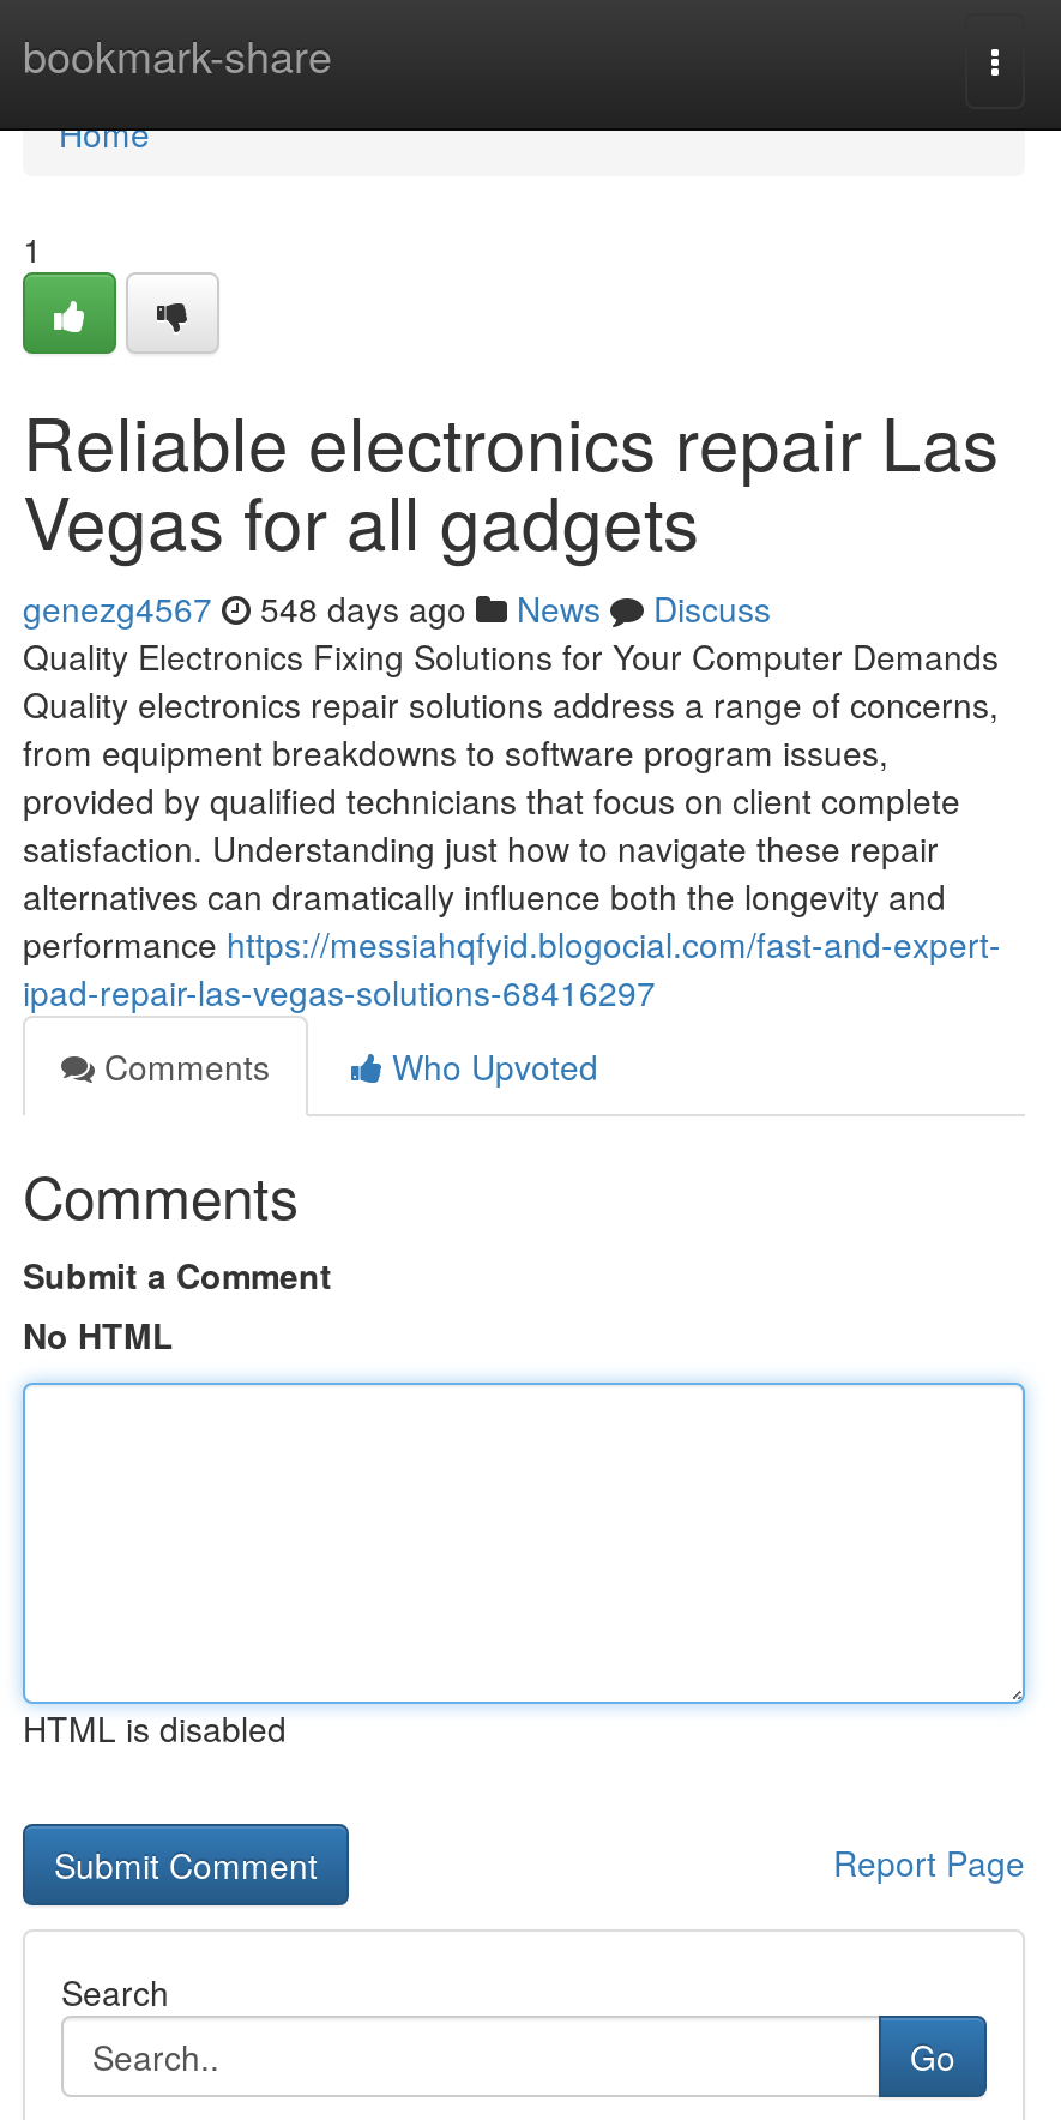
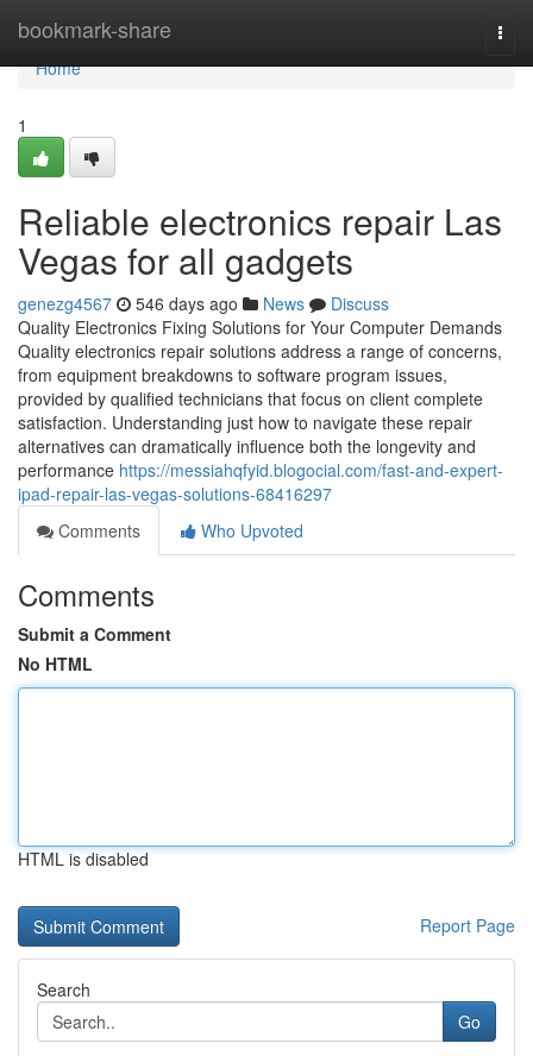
[23,584,771,632] genezg4567 548 days ago News Discuss -> [18,291,389,315] genezg4567 546 days ago News Discuss

